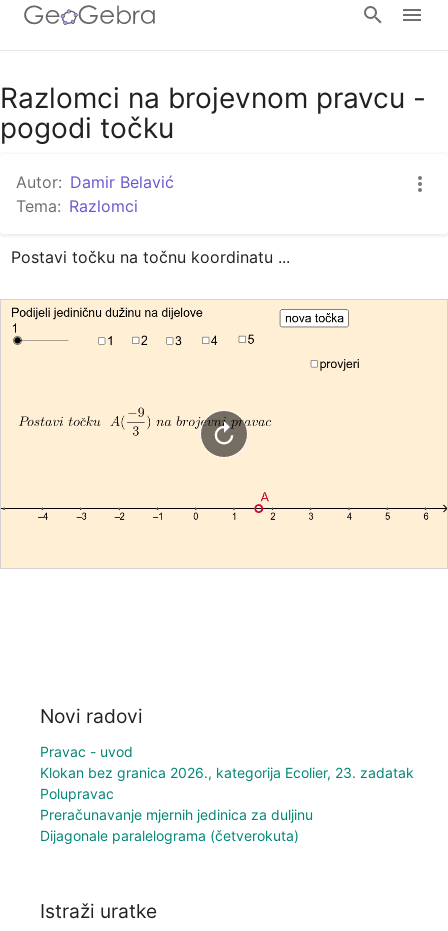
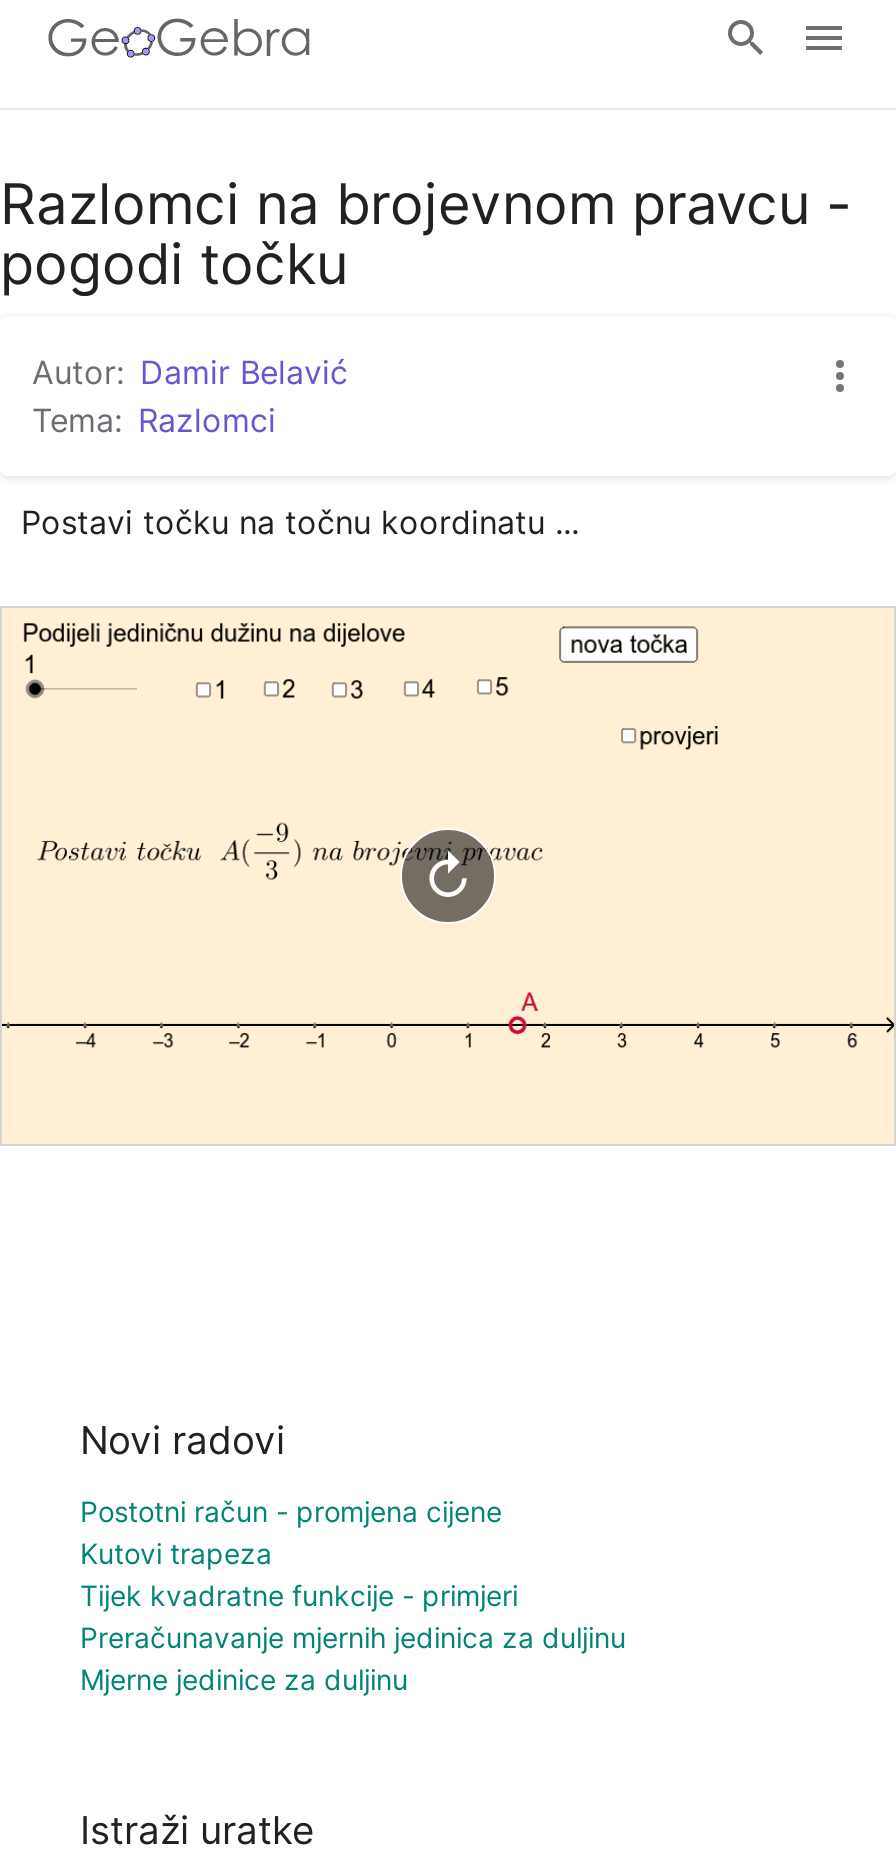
[40,743,414,802] Pravac - uvod | Klokan bez granica 2026., kategorija Ecolier, 23. zadatak | Polupravac -> [80,1494,518,1612] Postotni račun - promjena cijene | Kutovi trapeza | Tijek kvadratne funkcije - primjeri
[40,827,299,844] Dijagonale paralelograma (četverokuta) -> [80,1662,408,1696] Mjerne jedinice za duljinu

